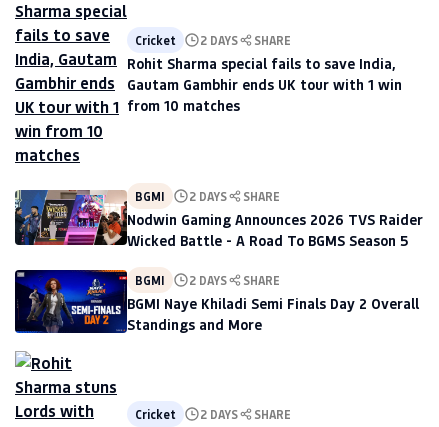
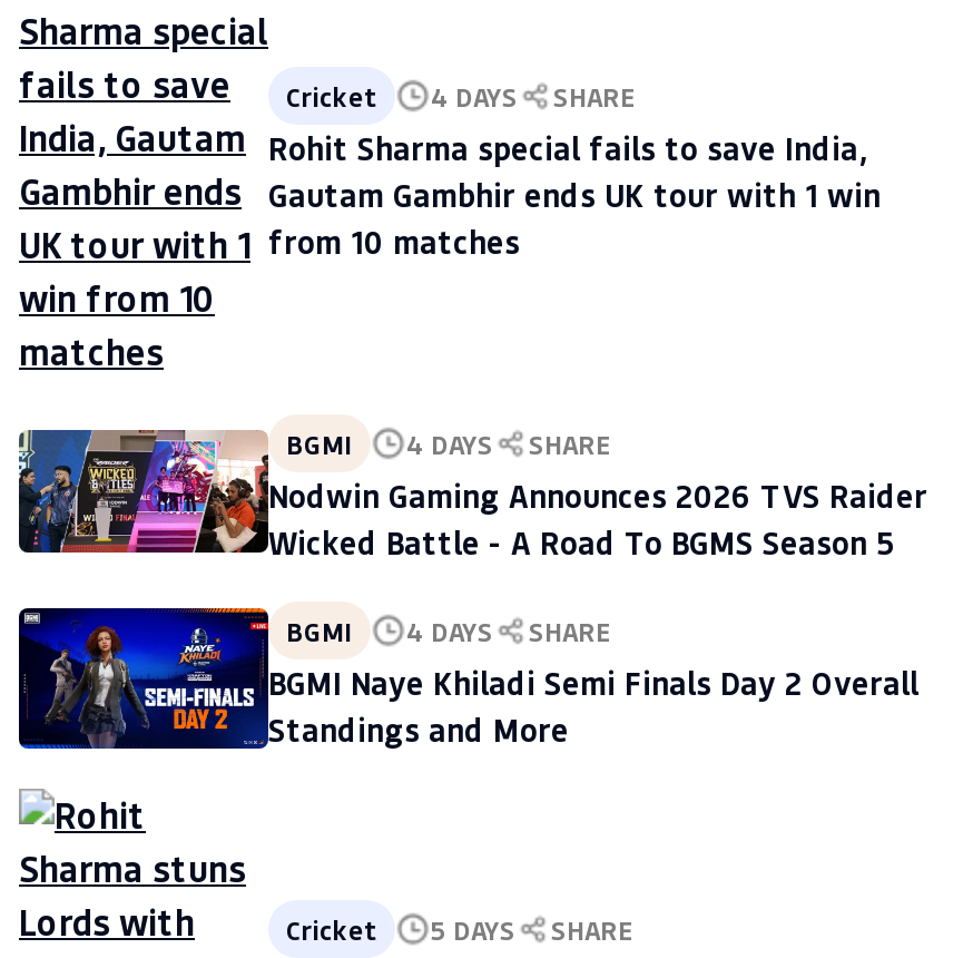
[135,32,291,48] Cricket 2 DAYS SHARE -> [286,78,636,114] Cricket 4 DAYS SHARE
[135,188,280,204] BGMI 2 DAYS SHARE -> [286,427,611,462] BGMI 4 DAYS SHARE
[135,272,280,288] BGMI 2 DAYS SHARE -> [286,614,611,649] BGMI 4 DAYS SHARE
[135,406,291,422] Cricket 2 DAYS SHARE -> [286,912,633,948] Cricket 5 DAYS SHARE

